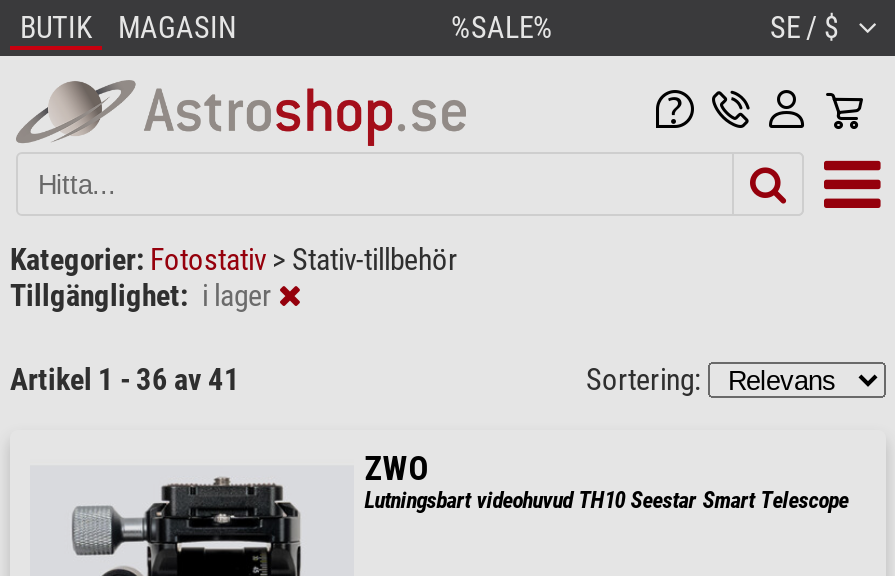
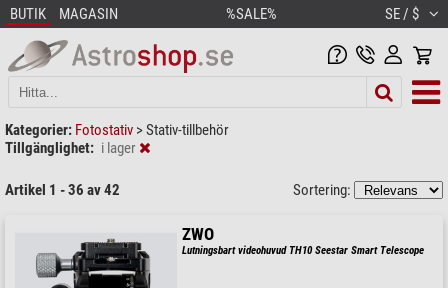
[10,361,240,397] Artikel 1 - 36 av 41 -> [5,181,120,199] Artikel 1 - 36 av 42

